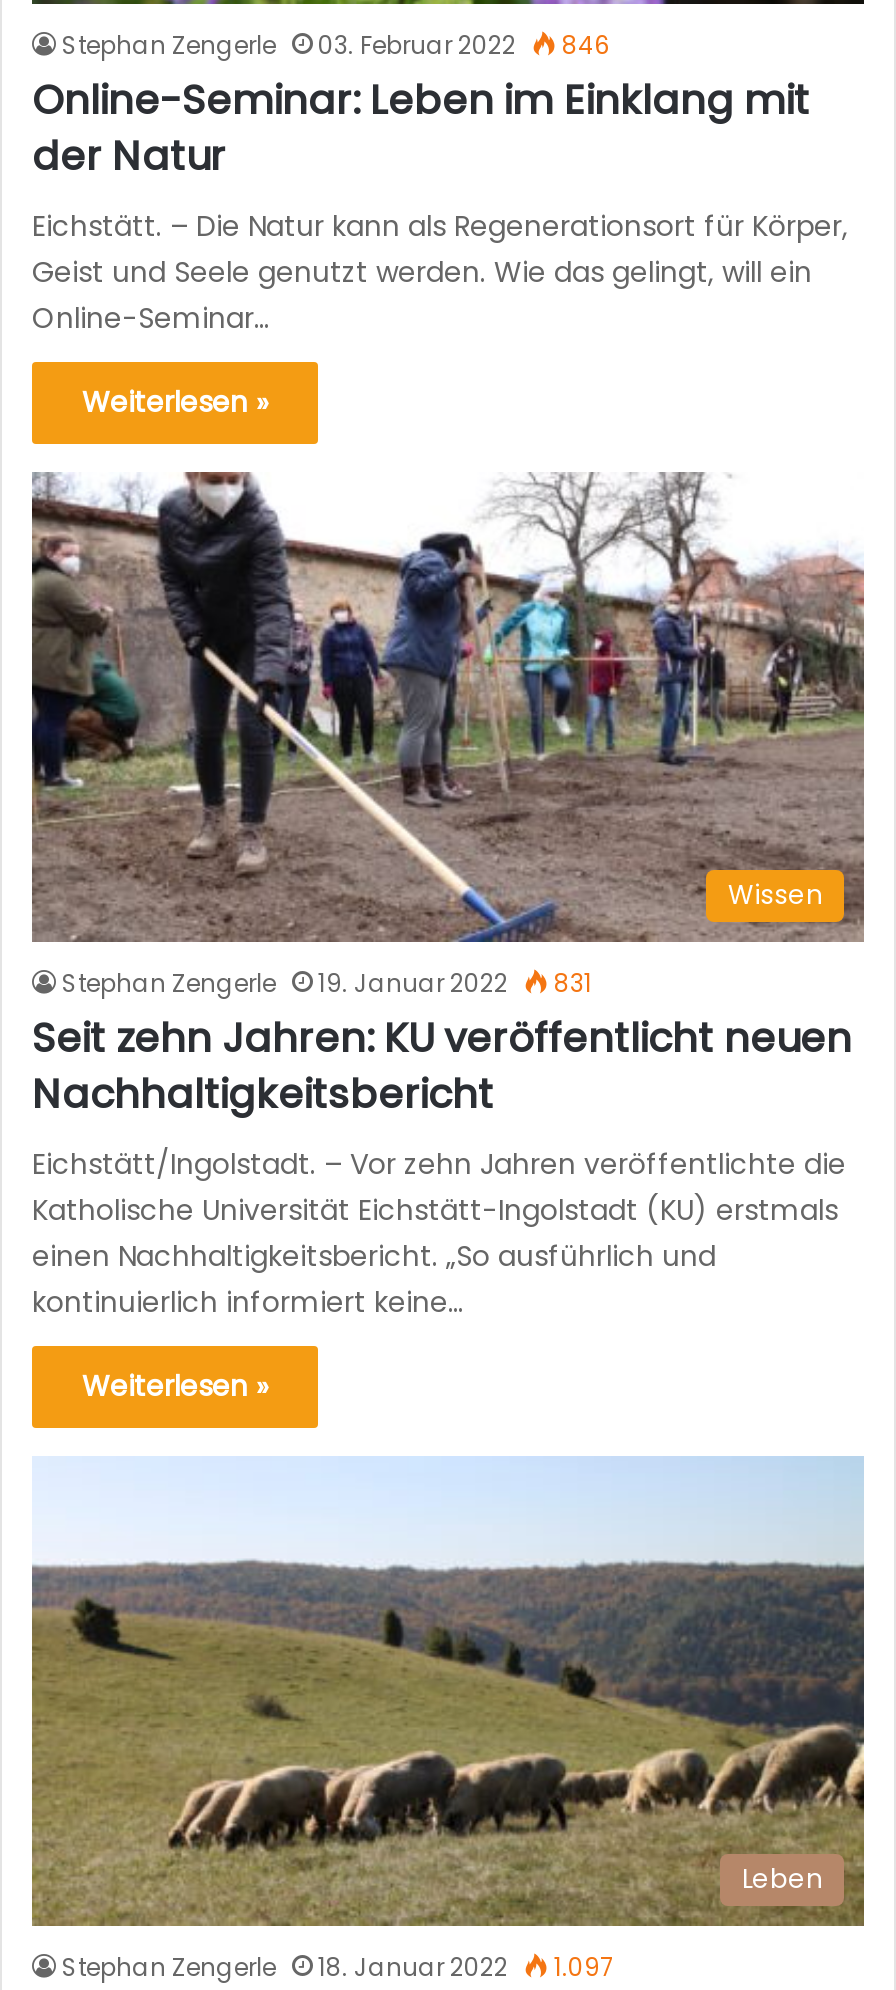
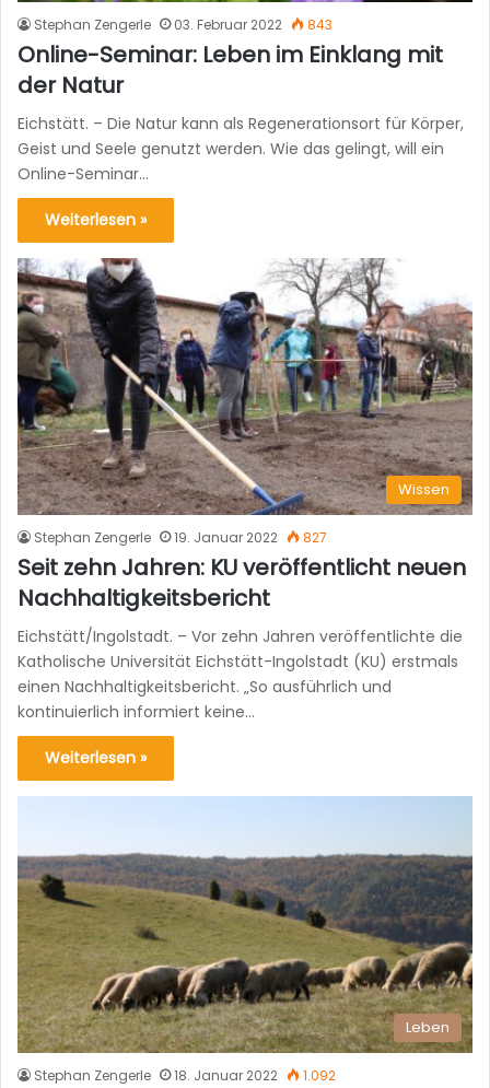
[62,29,610,63] Stephan Zengerle 03. Februar 2022 846 -> [34,16,332,34] Stephan Zengerle 03. Februar 2022 843
[62,966,592,1000] Stephan Zengerle 19. Januar 2022 831 -> [34,528,327,547] Stephan Zengerle 19. Januar 2022 827
[62,1950,614,1984] Stephan Zengerle 18. Januar 2022 1.097 -> [34,1066,336,1085] Stephan Zengerle 18. Januar 2022 1.092

